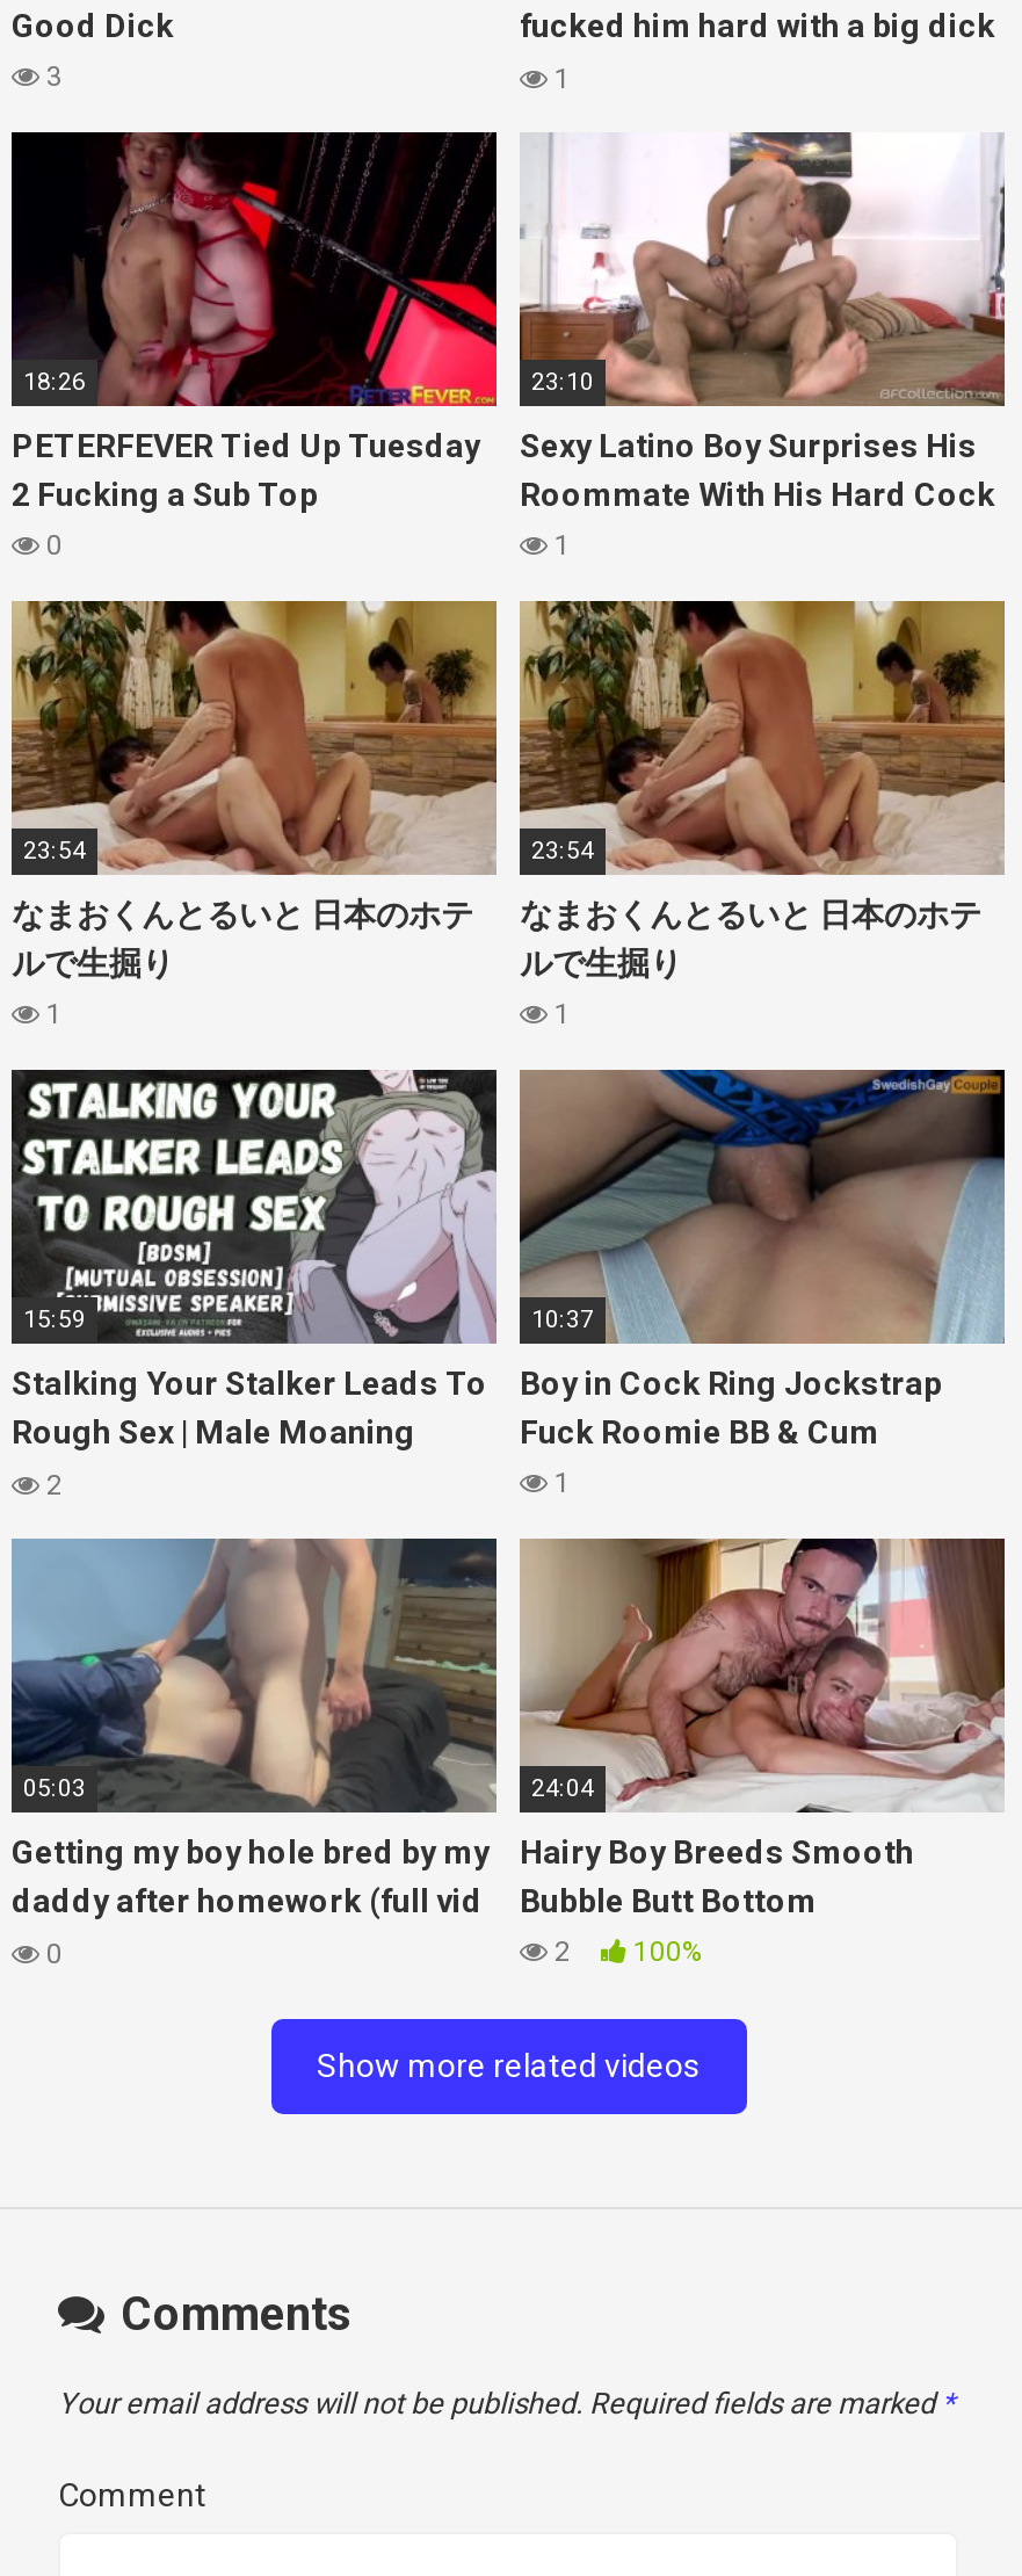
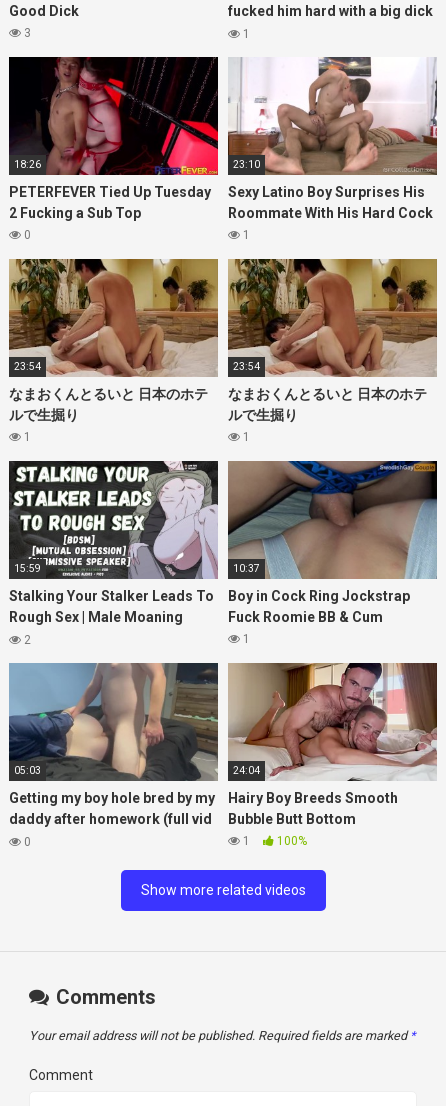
[548,1934,703,1967] 2 100% -> [240,833,307,847] 1 100%

